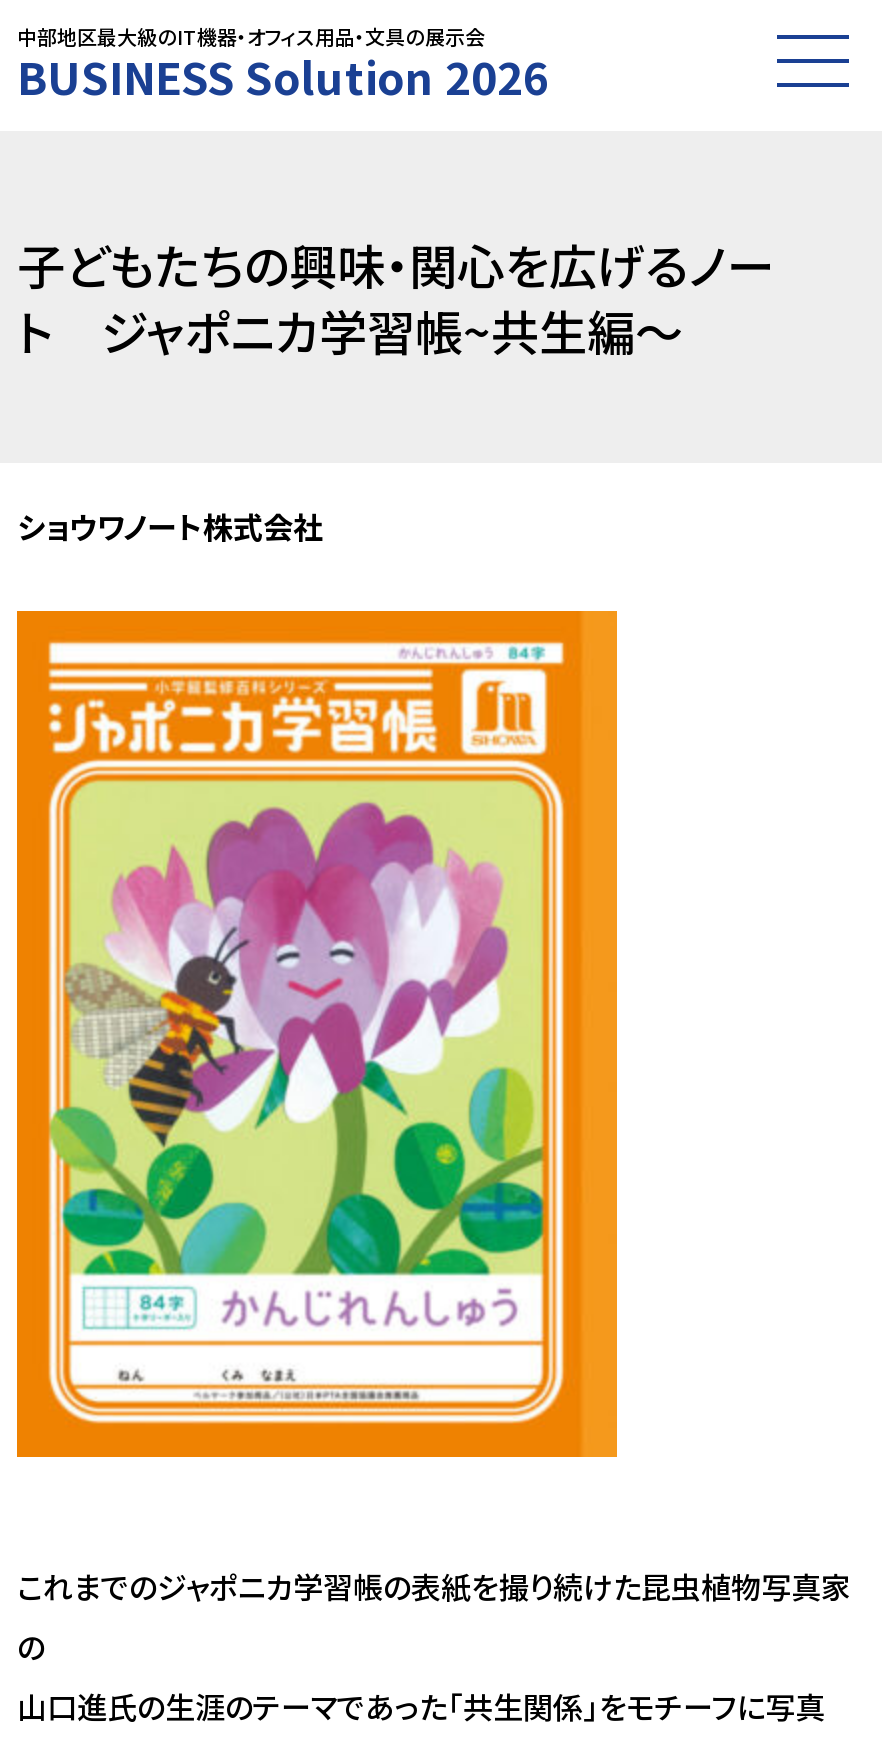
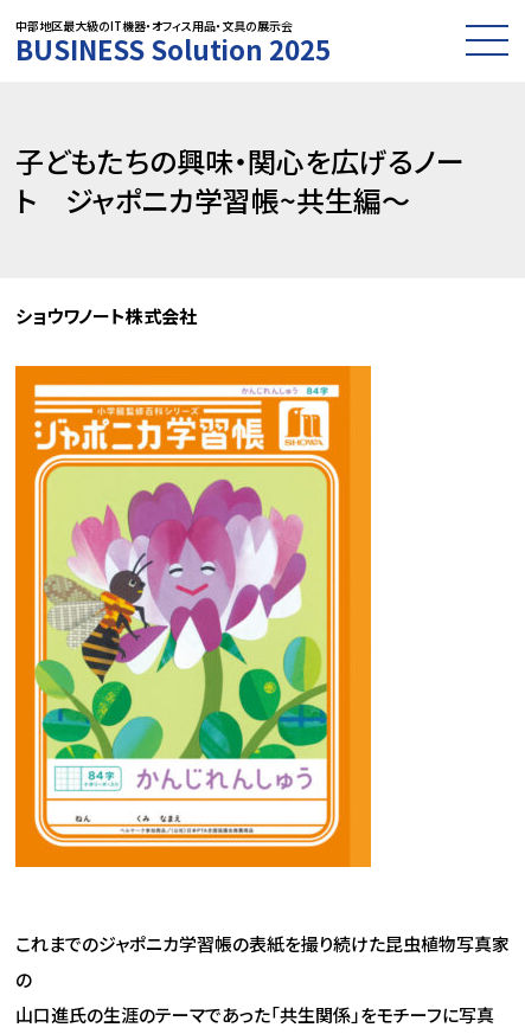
[17,43,549,107] BUSINESS Solution 2026 -> [15,30,331,68] BUSINESS Solution 2025

